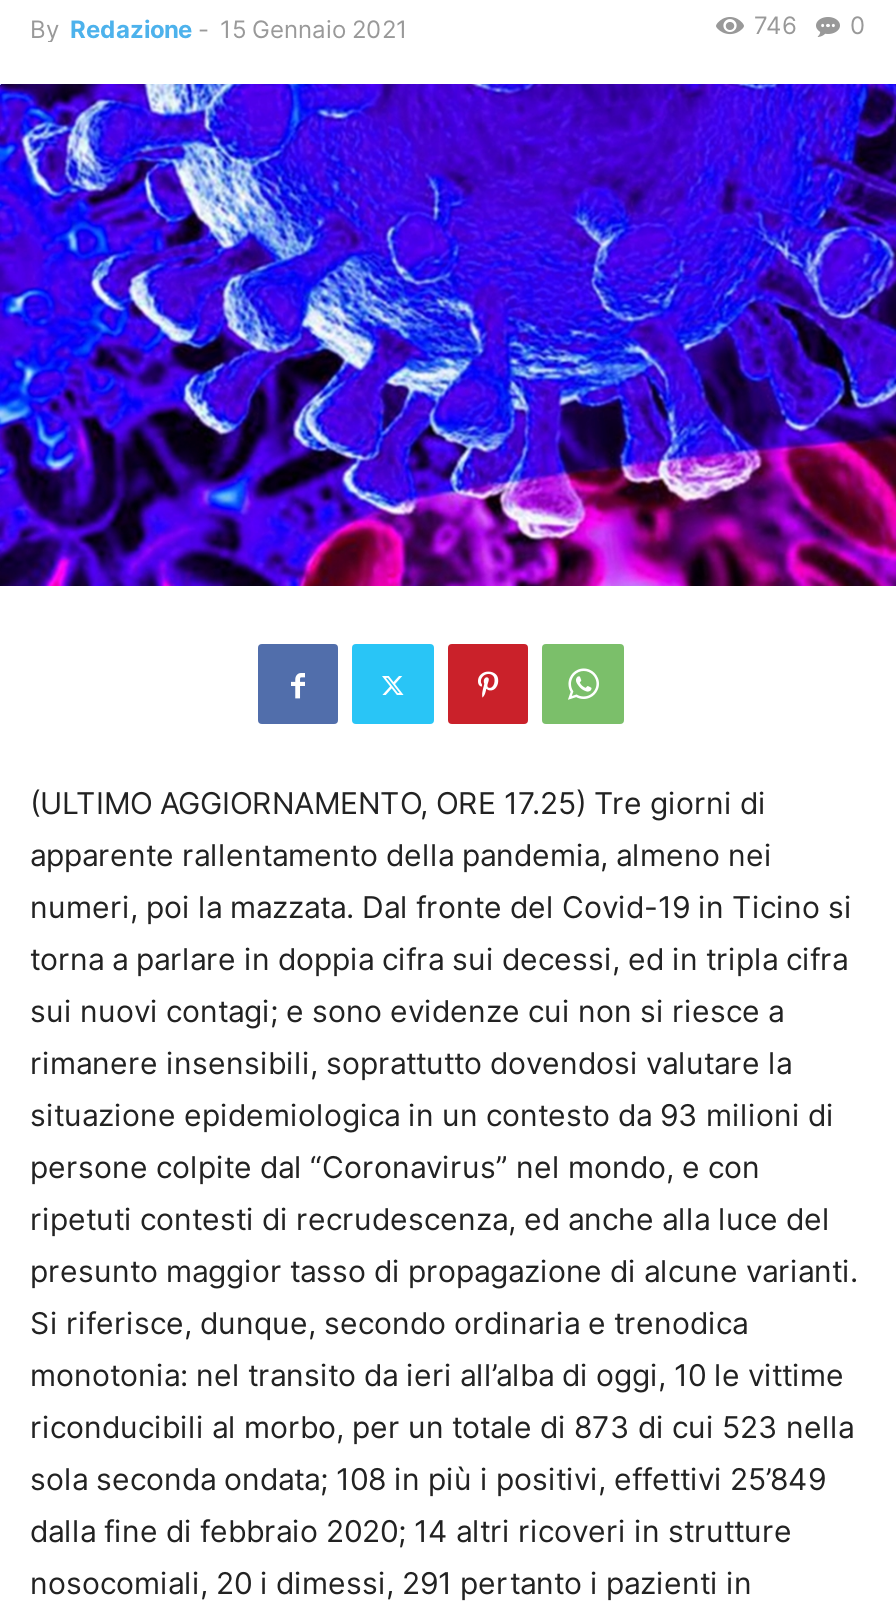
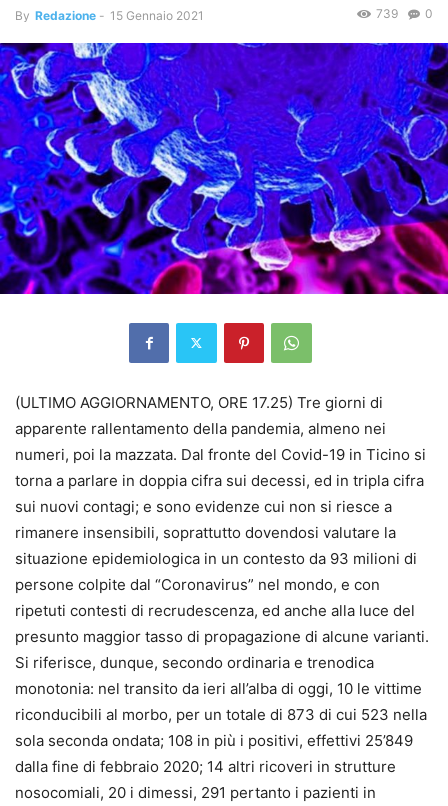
[754,10,866,40] 746 0 -> [376,6,433,21] 739 0

